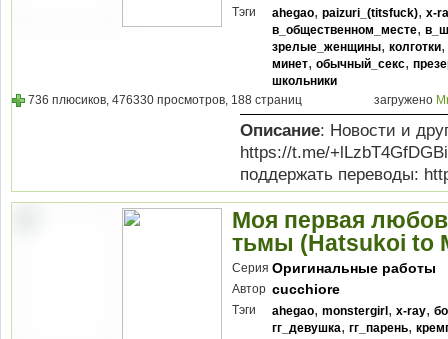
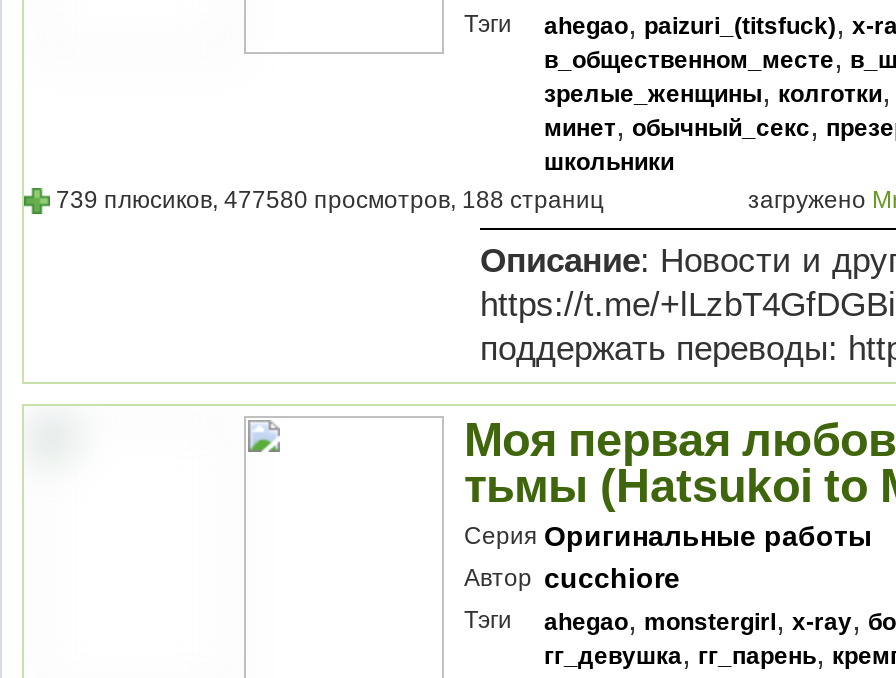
[28,93,302,107] 736 плюсиков, 476330 просмотров, 188 страниц -> [56,186,604,214] 739 плюсиков, 477580 просмотров, 188 страниц

